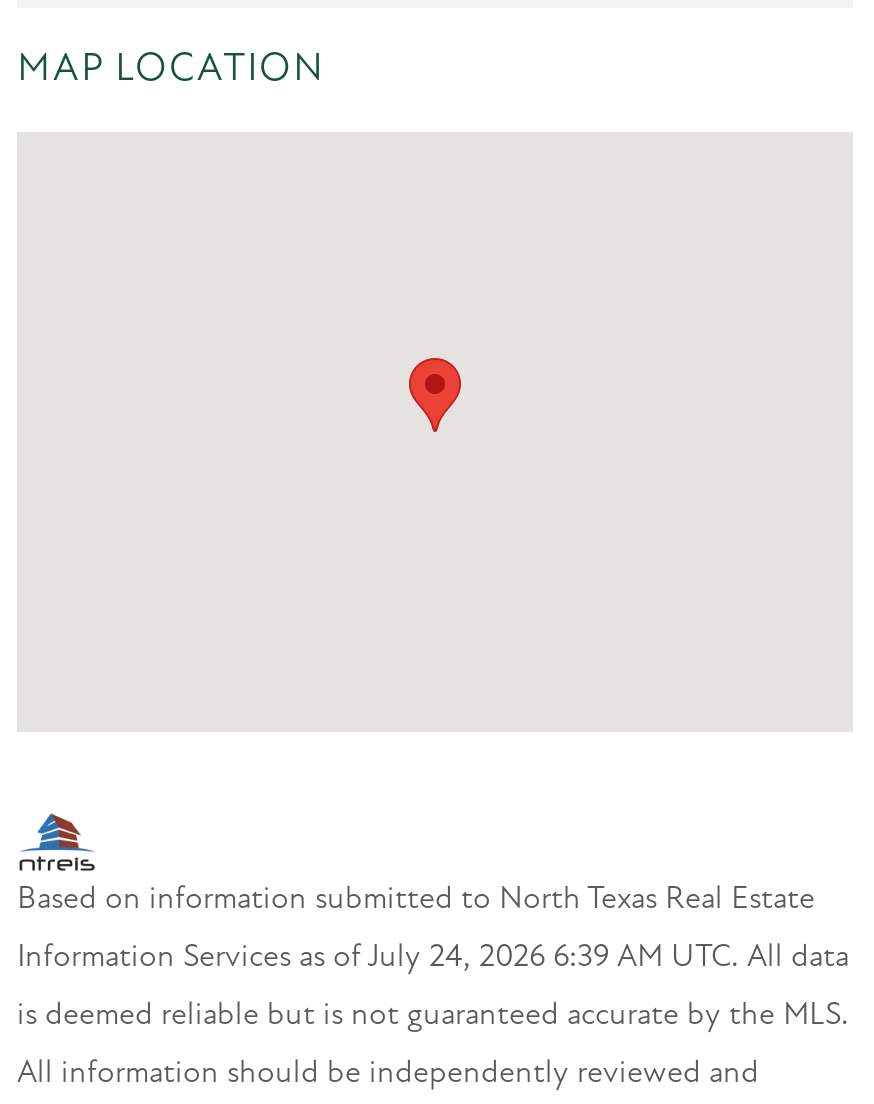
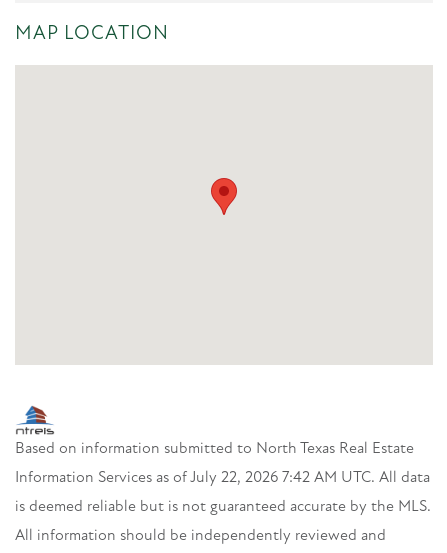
[17,942,849,974] Information Services as of July 24, 2026 6:39 AM UTC. All data -> [15,470,430,486] Information Services as of July 22, 2026 7:42 AM UTC. All data

